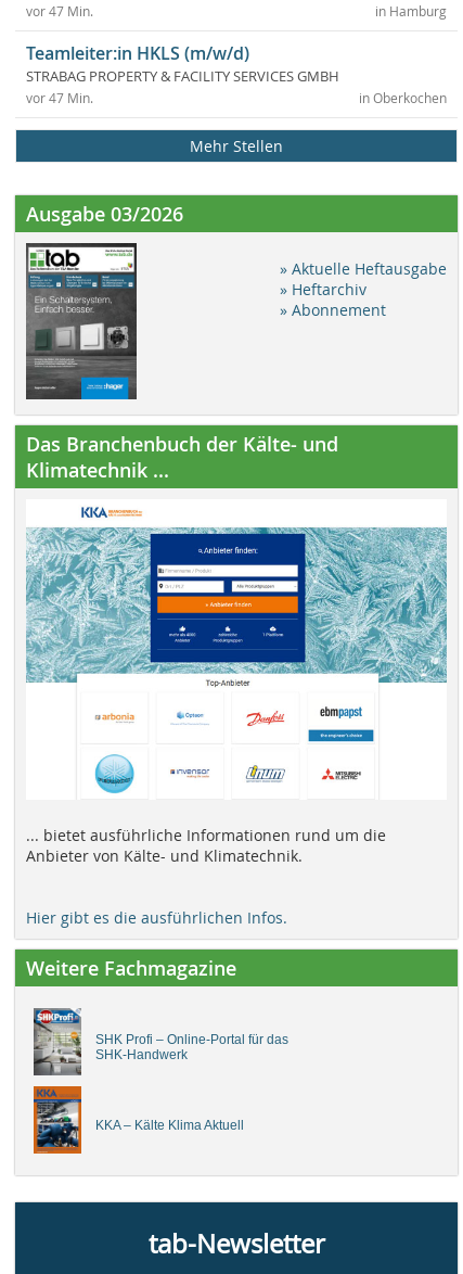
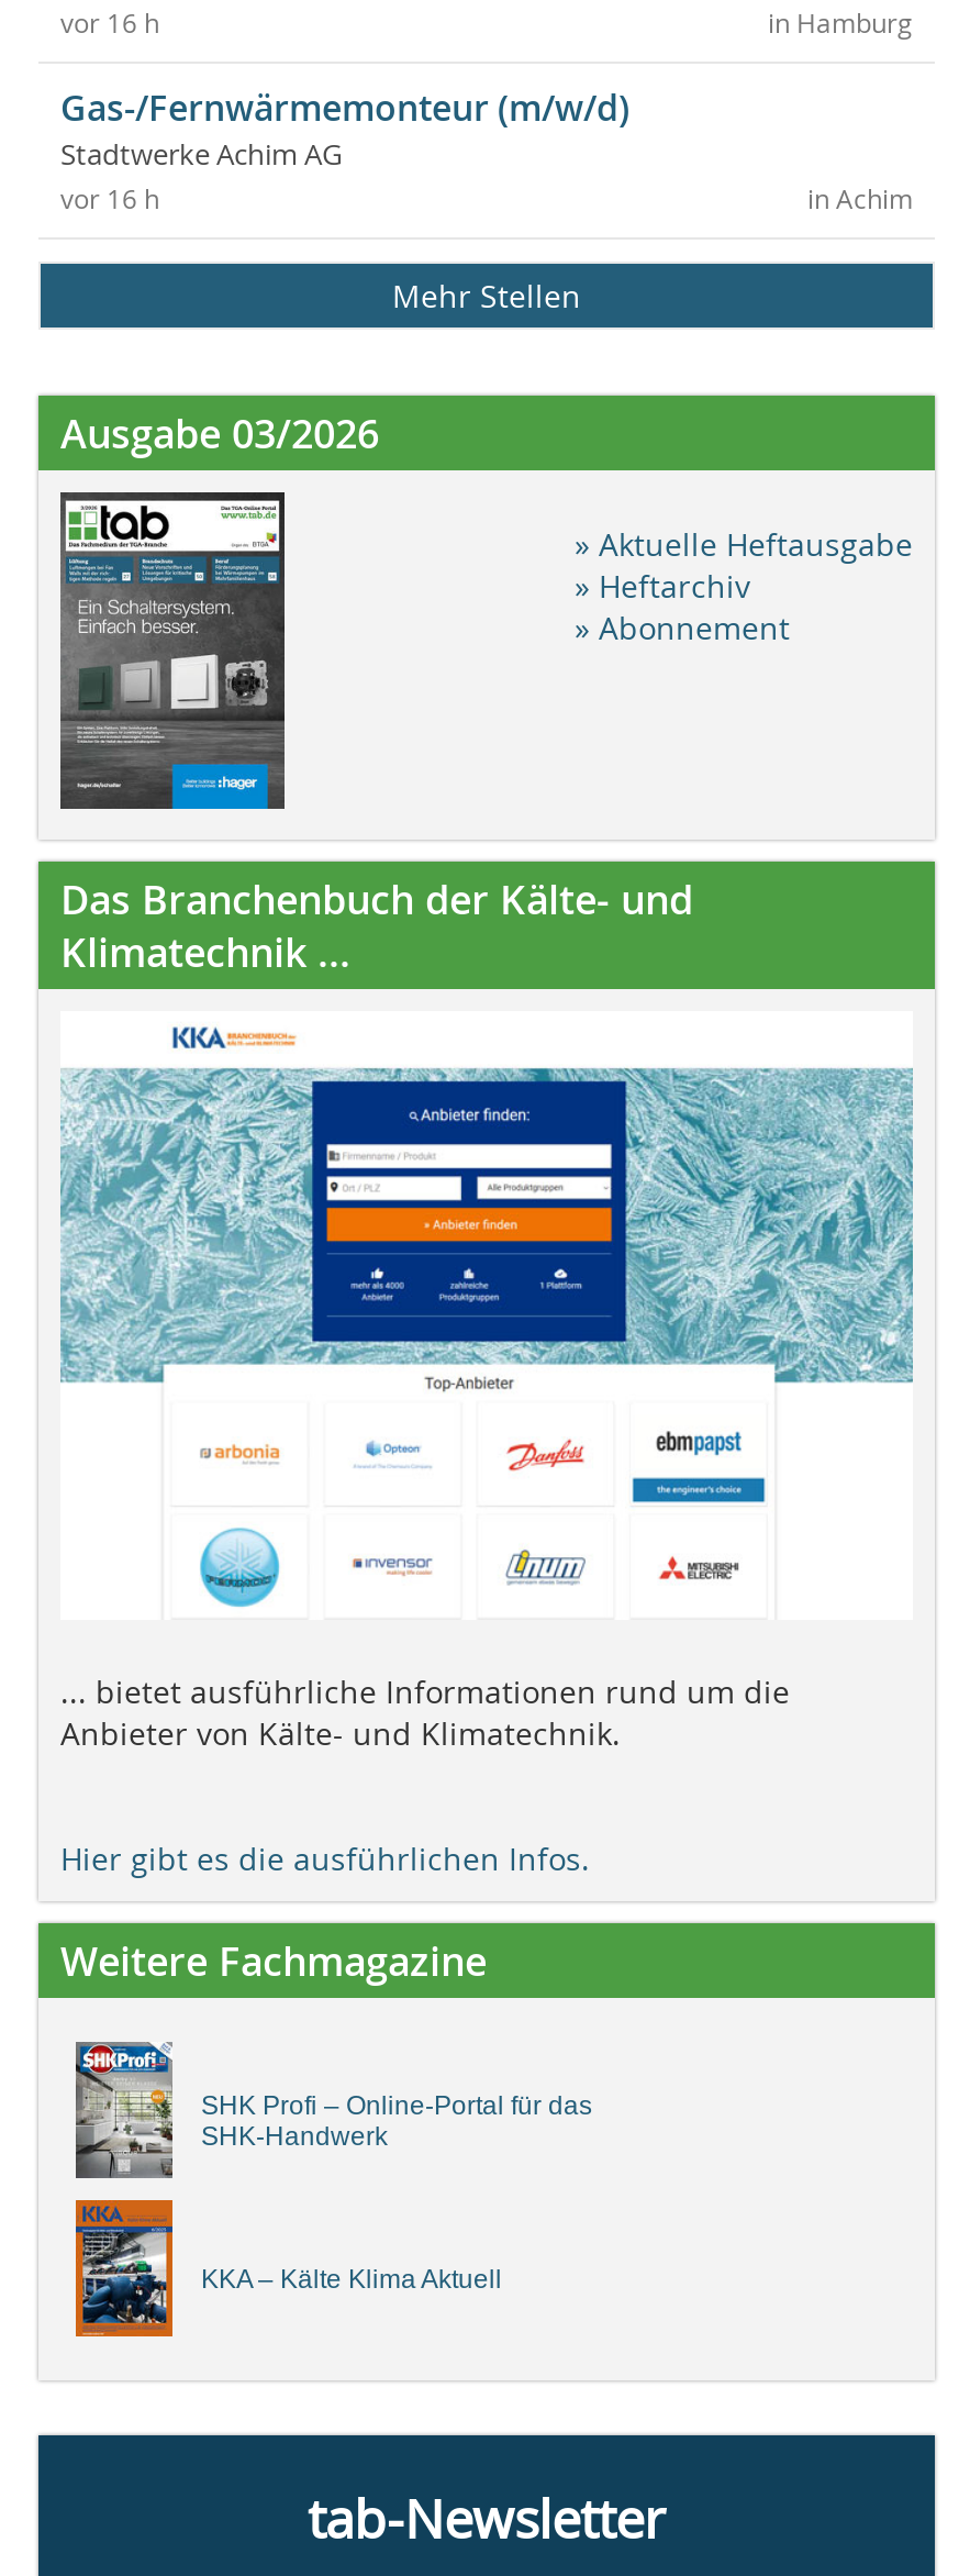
[26,3,93,19] vor 47 Min. -> [60,6,159,39] vor 16 h
[26,41,447,106] Teamleiter:in HKLS (m/w/d) | STRABAG PROPERTY & FACILITY SERVICES GMBH | in Oberkochen | vor 47 Min. -> [60,83,913,215] Gas-/Fernwärmemonteur (m/w/d) | Stadtwerke Achim AG | in Achim | vor 16 h

